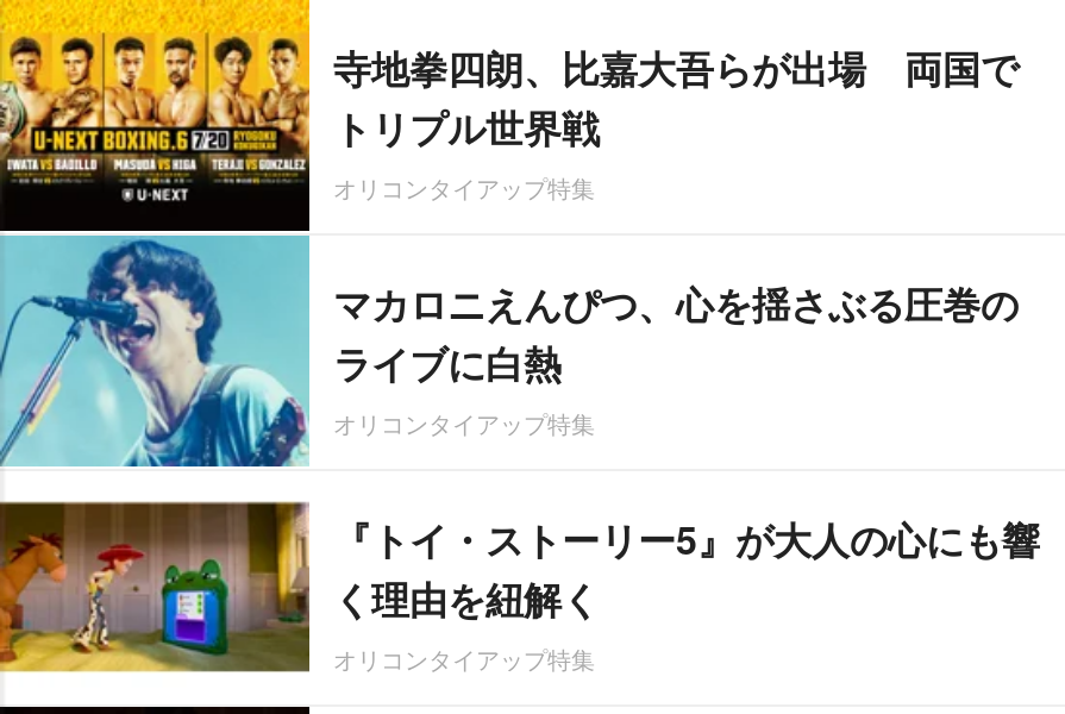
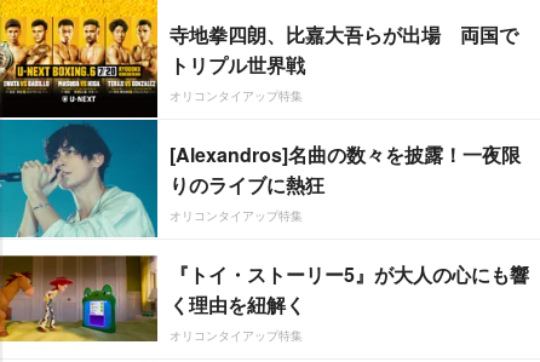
[7,233,1019,469] [image] | マカロニえんぴつ、心を揺さぶる圧巻の | ライブに白熱 -> [4,120,521,237] [image] | [Alexandros]名曲の数々を披露！一夜限 | りのライブに熱狂

